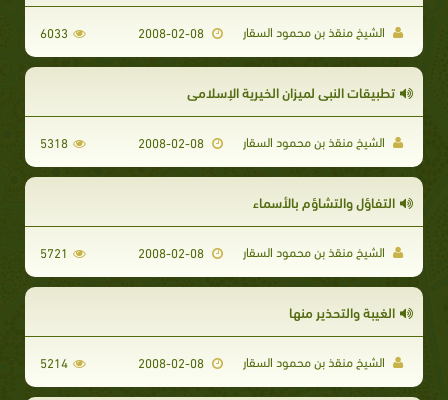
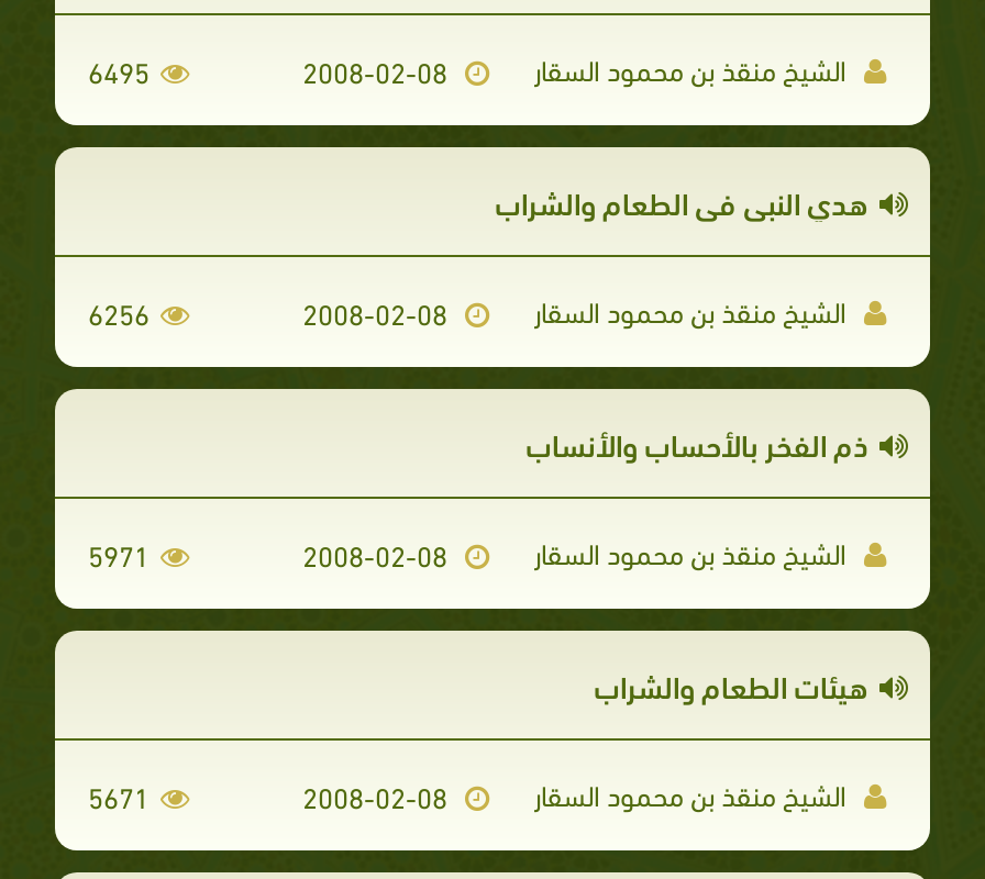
[40,22,68,42] 6033 -> [88,48,150,92] 6495
[187,81,395,102] تطبيقات النبي لميزان الخيرية الإسلامي -> [495,178,868,224] هدي النبي في الطعام والشراب
[40,132,68,152] 5318 -> [88,290,150,334] 6256
[253,191,395,212] التفاؤل والتشاؤم بالأسماء -> [525,420,868,466] ذم الفخر بالأحساب والأنساب
[40,242,68,262] 5721 -> [88,532,150,576] 5971
[289,301,395,322] الغيبة والتحذير منها -> [594,661,868,708] هيئات الطعام والشراب
[40,352,68,372] 5214 -> [88,774,150,817] 5671

